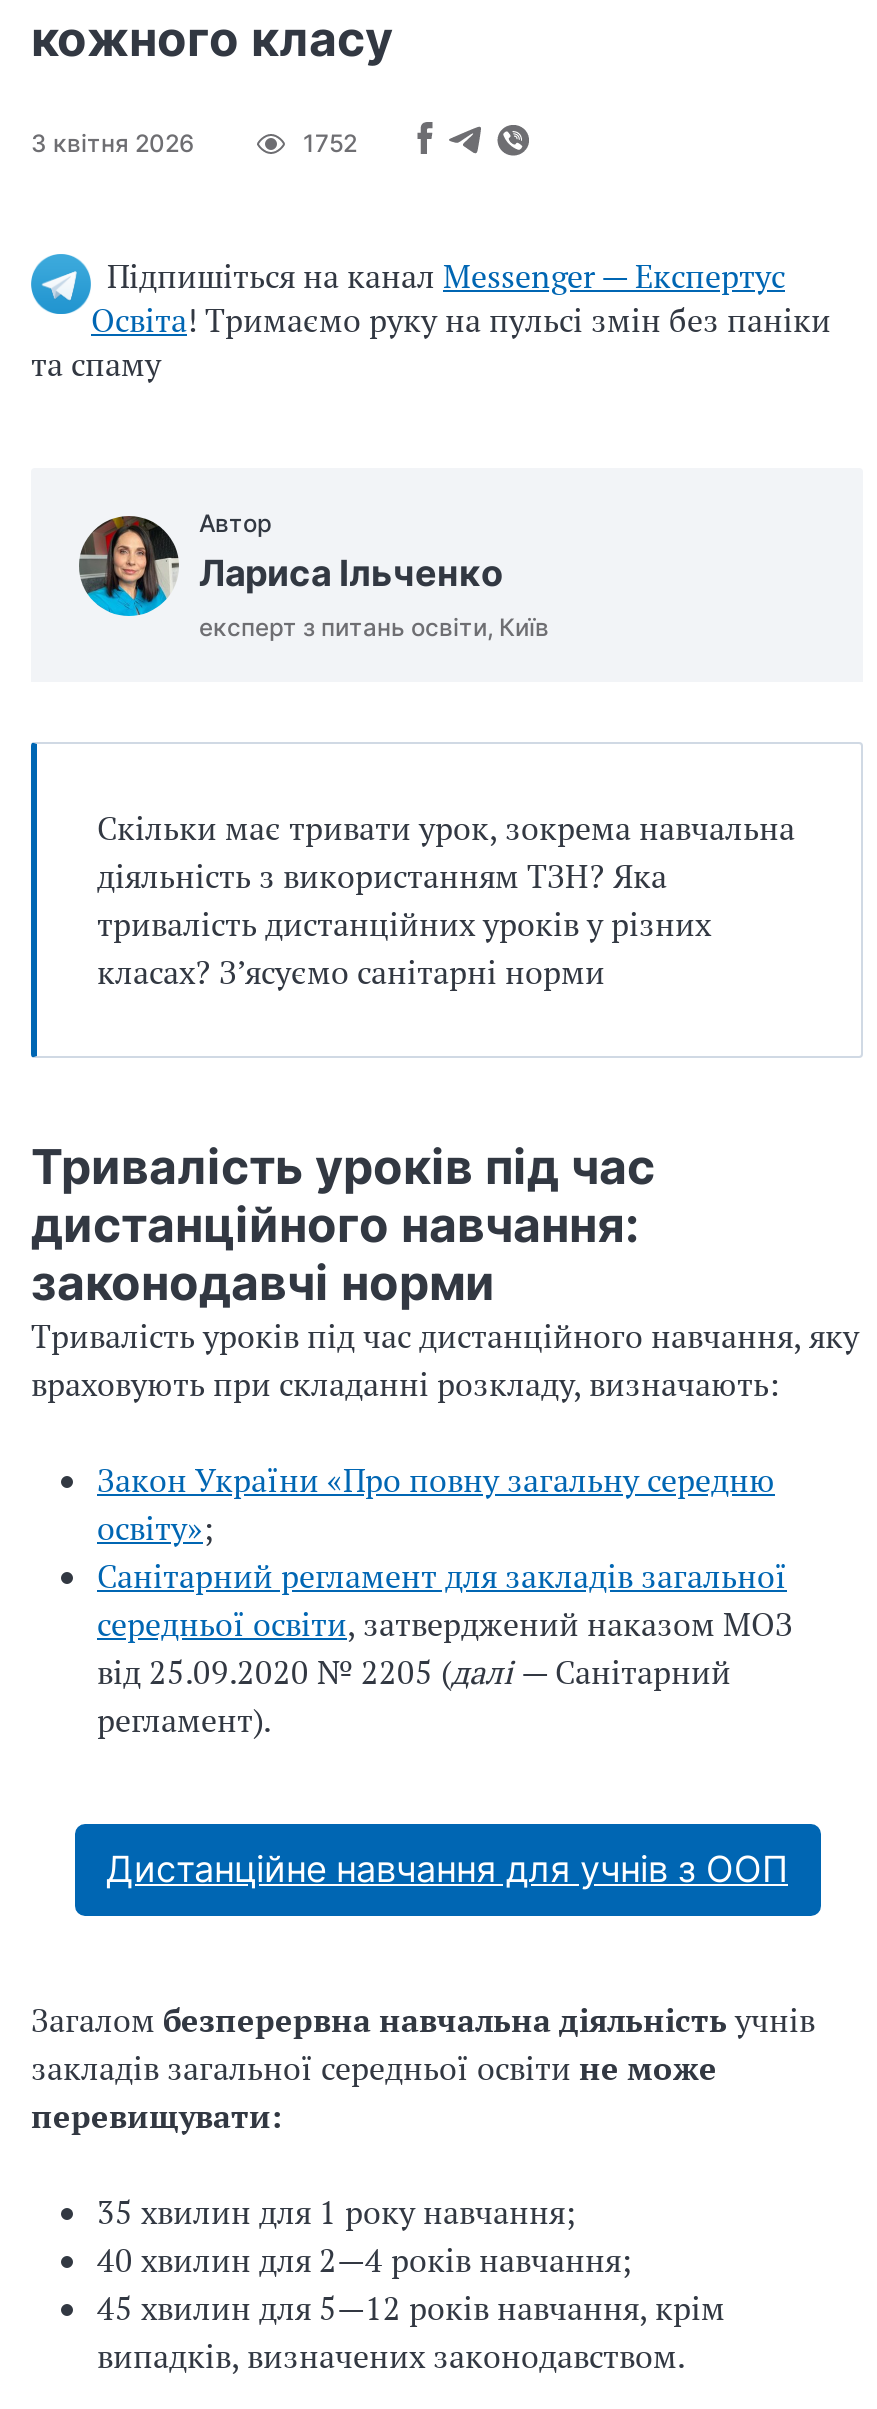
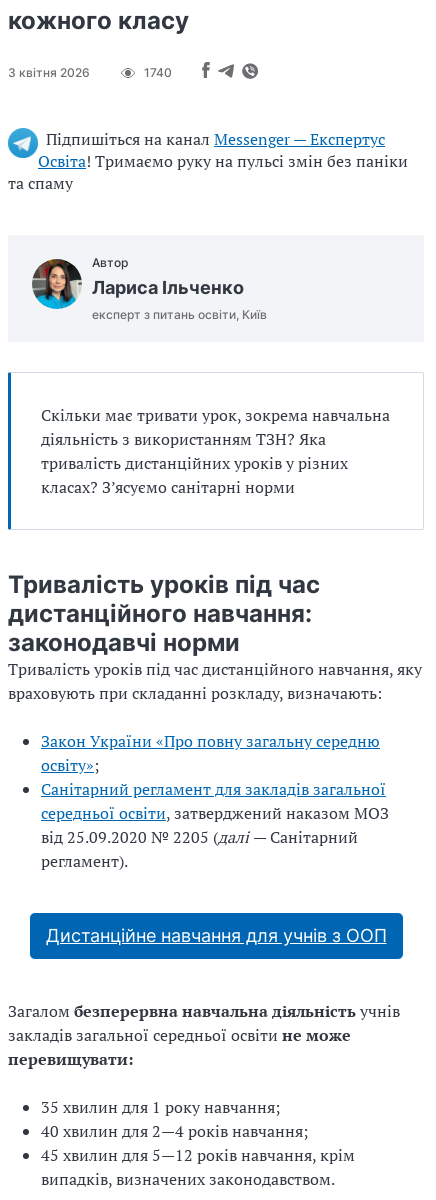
[303,128,357,158] 1752 -> [144,65,172,80] 1740

